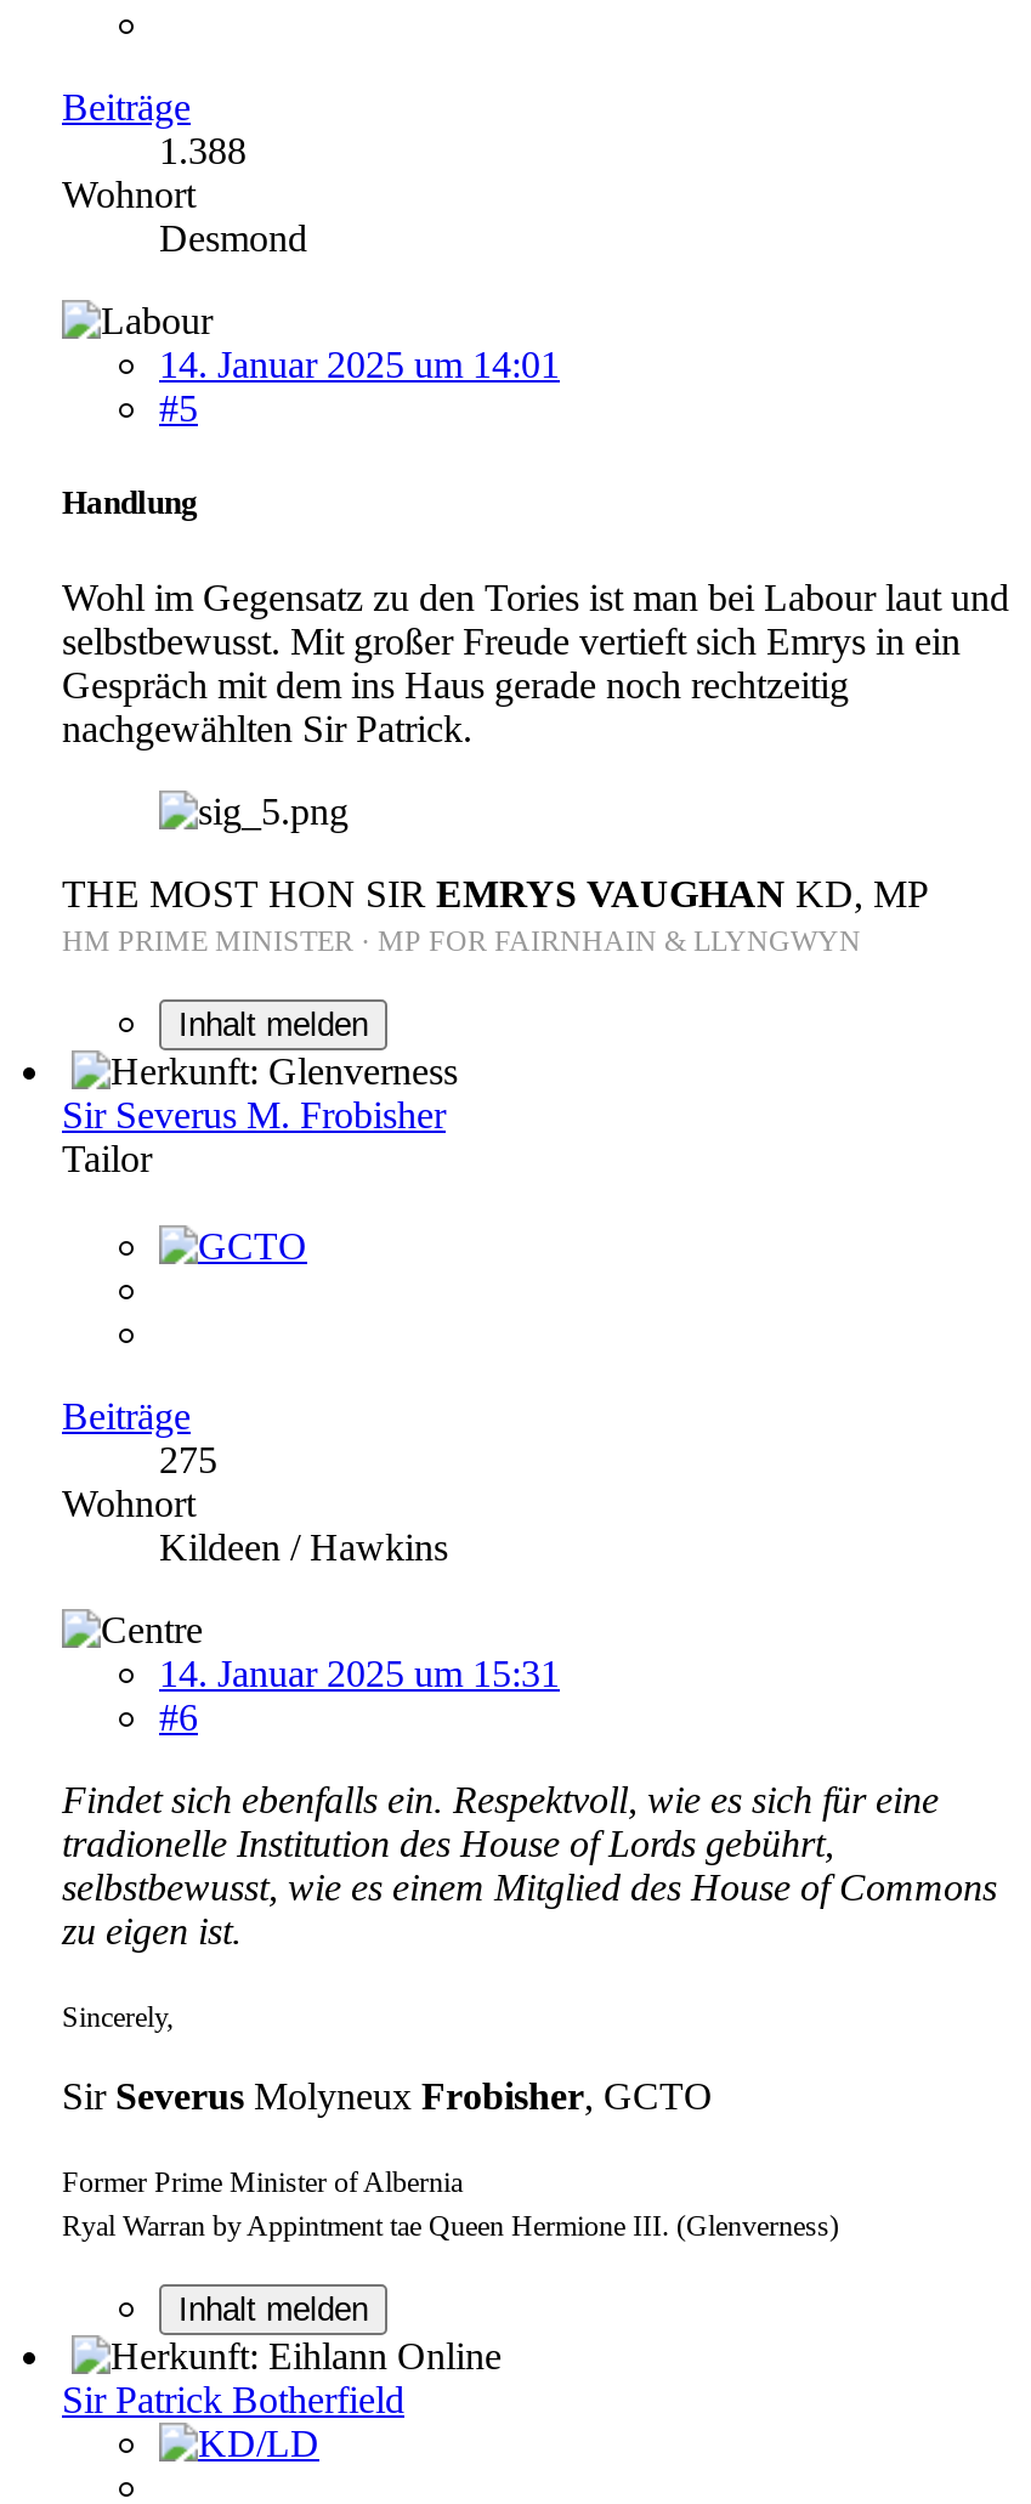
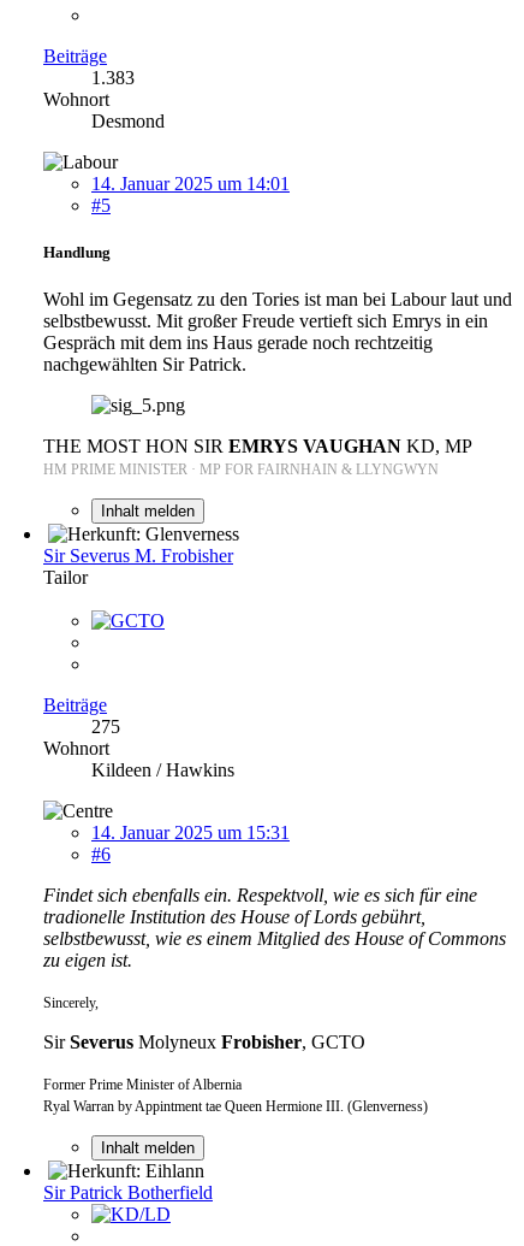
[159,129,247,170] 1.388 -> [91,67,135,87] 1.383
[397,2335,502,2376] Online -> none

